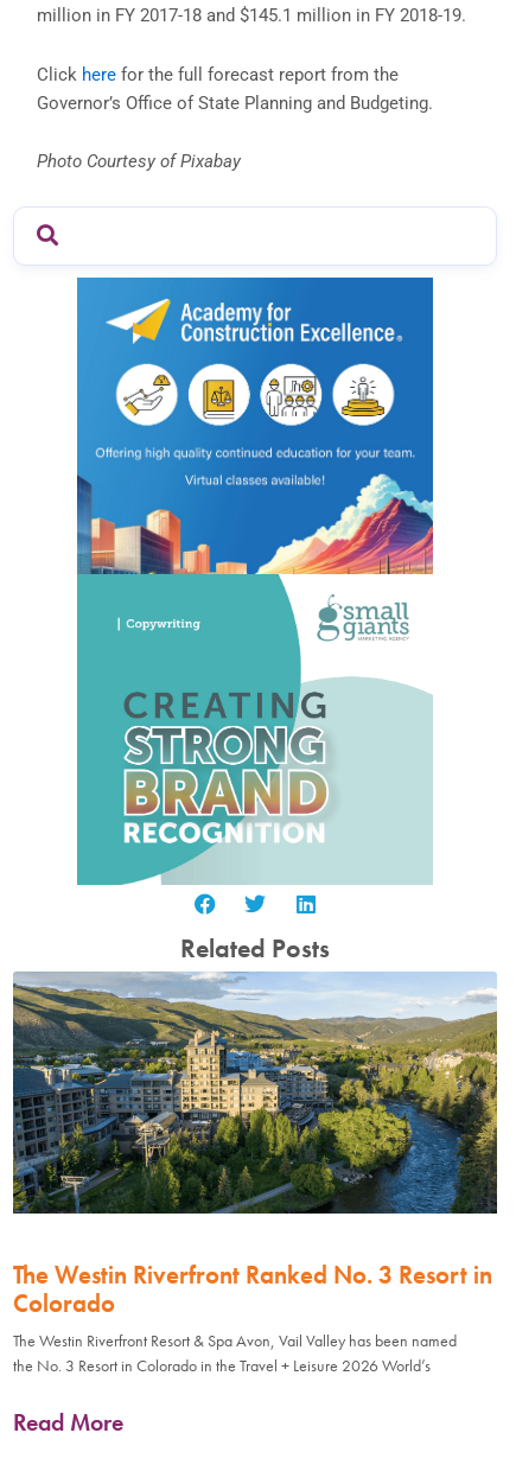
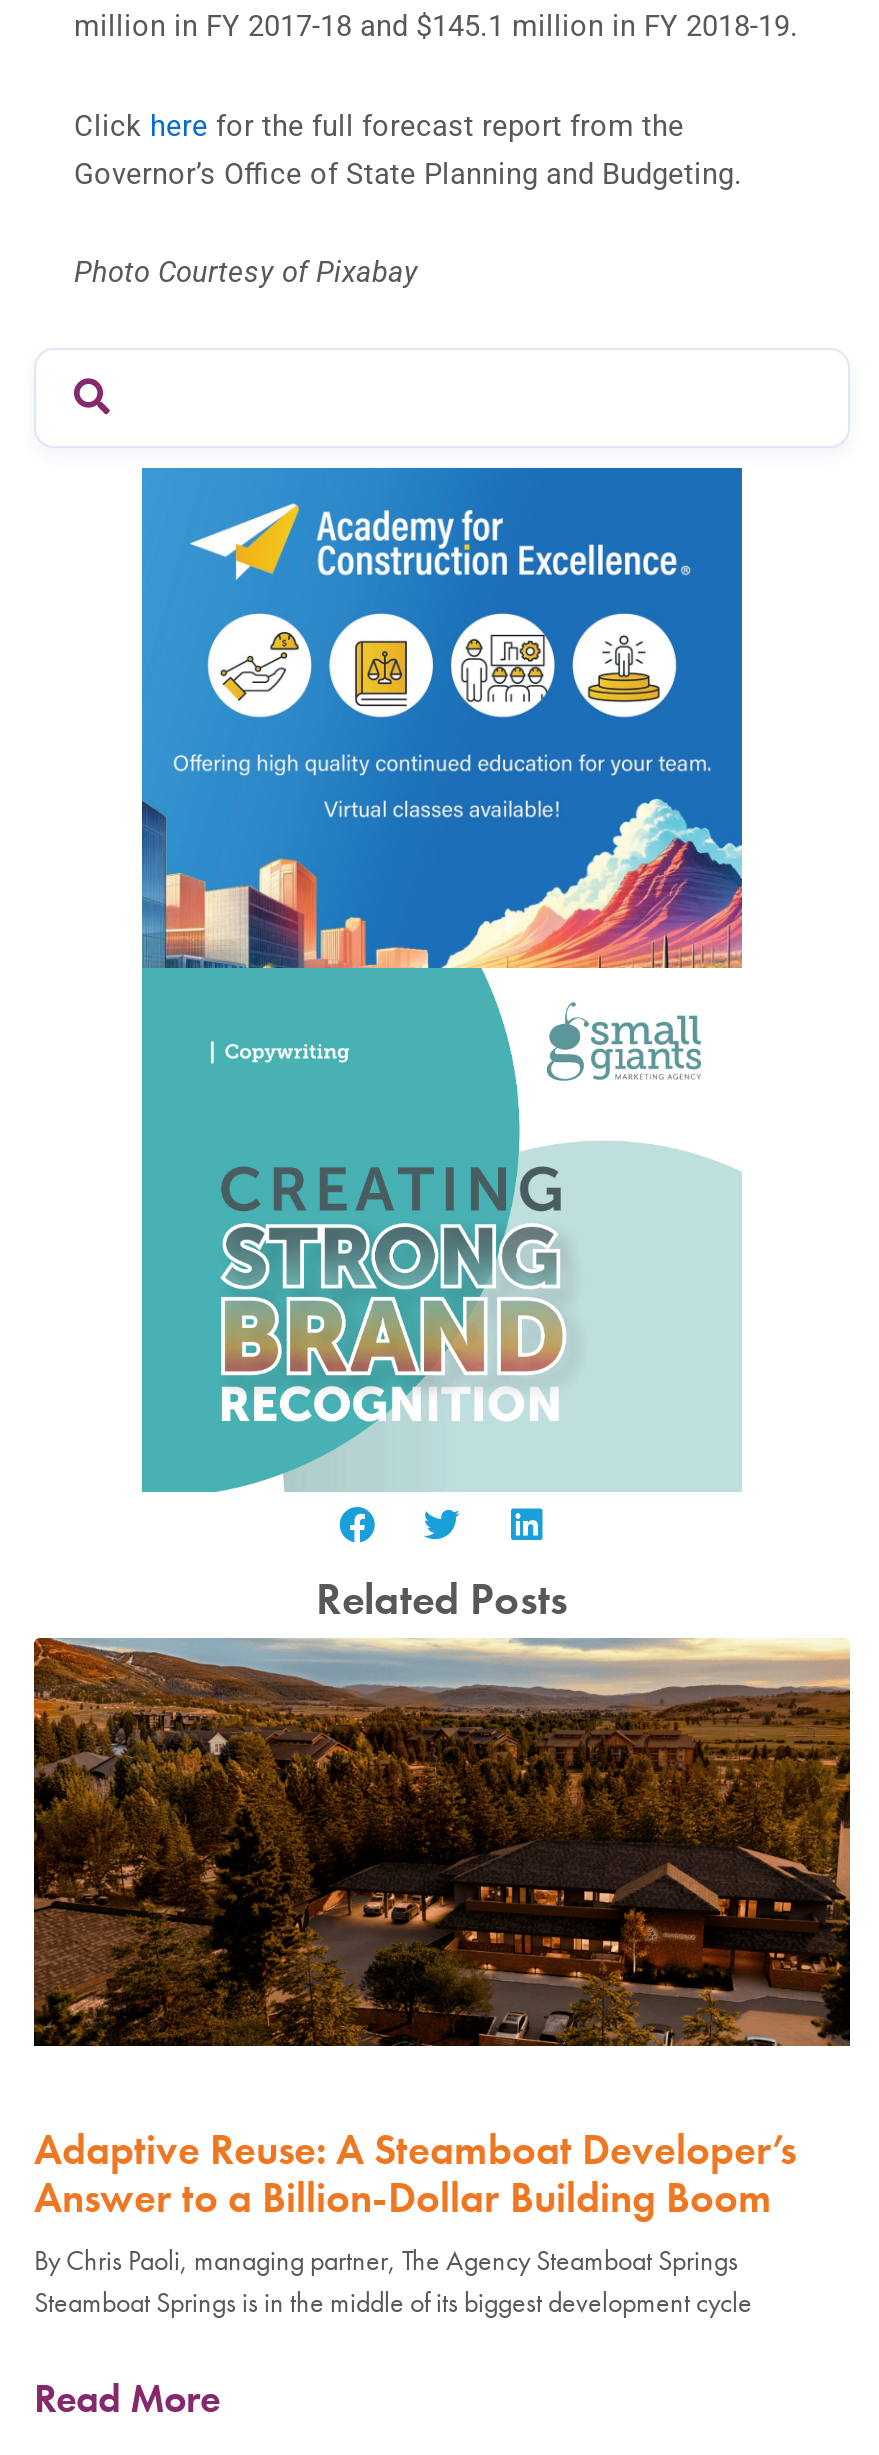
[12,972,498,1376] [image] | The Westin Riverfront Ranked No. 3 Resort in | Colorado | The Westin Riverfront Resort & Spa Avon, Vail Valley has been named | the No. 3 Resort in Colorado in the Travel + Leisure 2026 World’s -> [32,1636,852,2321] [image] | Adaptive Reuse: A Steamboat Developer’s | Answer to a Billion-Dollar Building Boom | By Chris Paoli, managing partner, The Agency Steamboat Springs | Steamboat Springs is in the middle of its biggest development cycle

